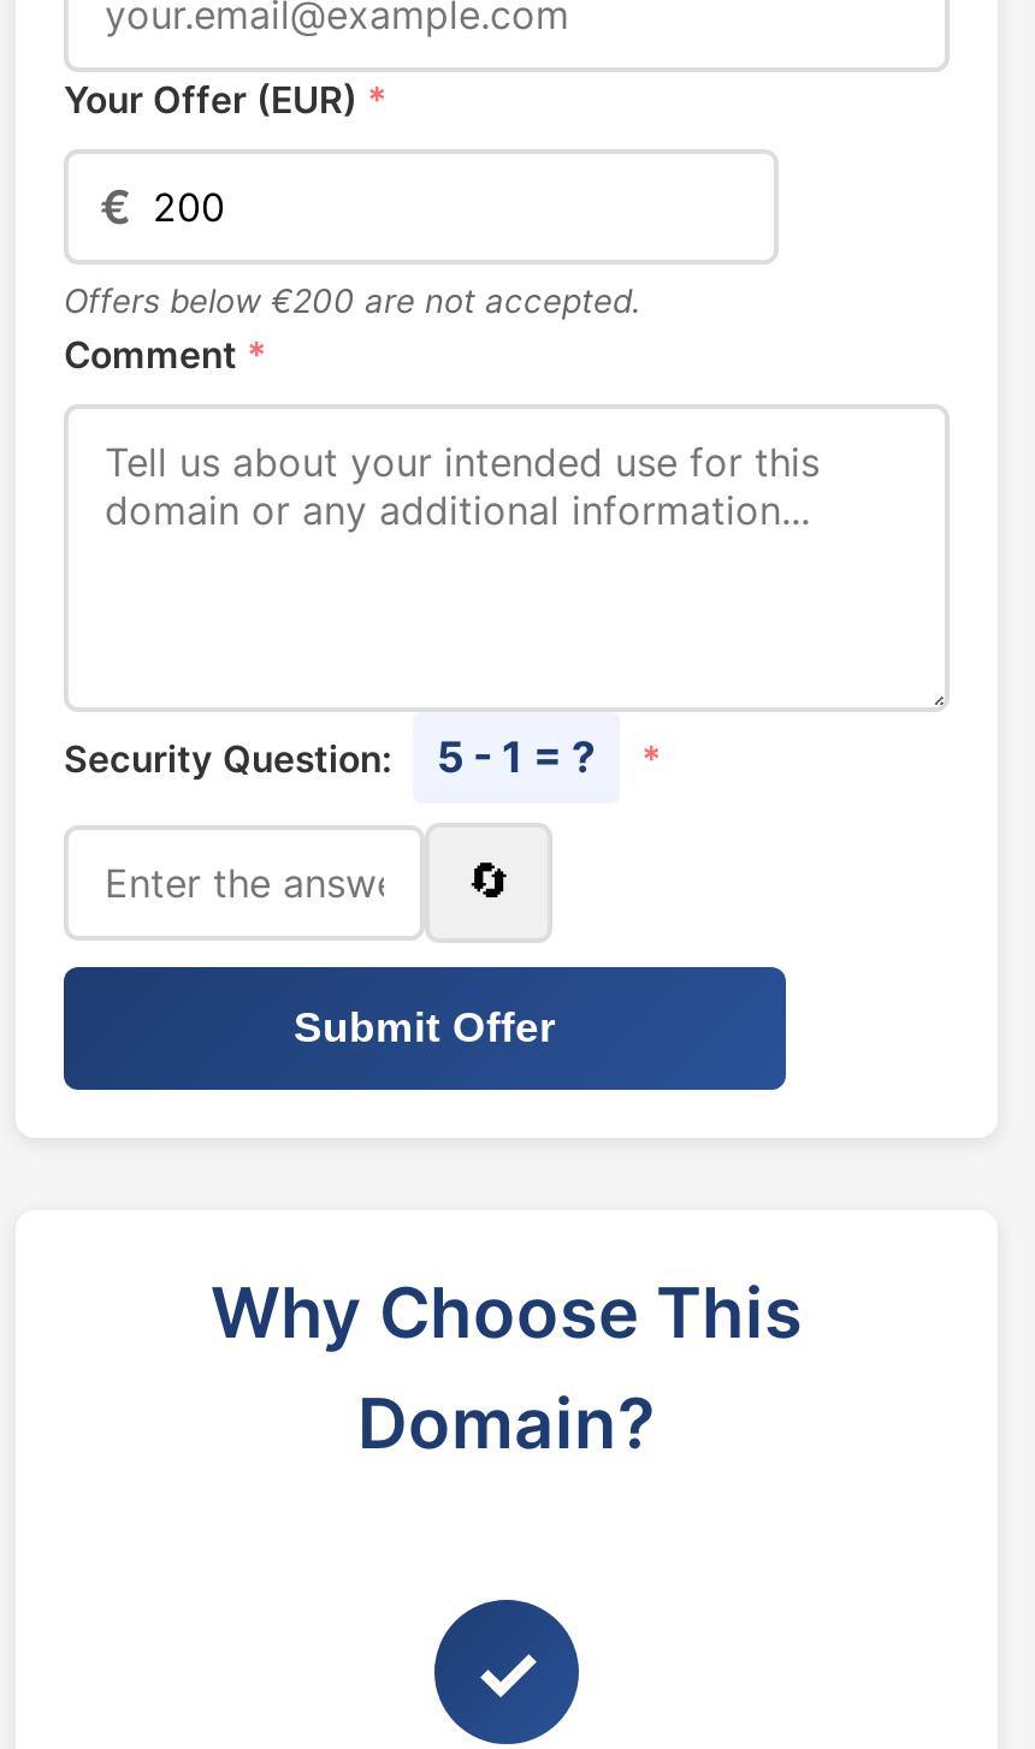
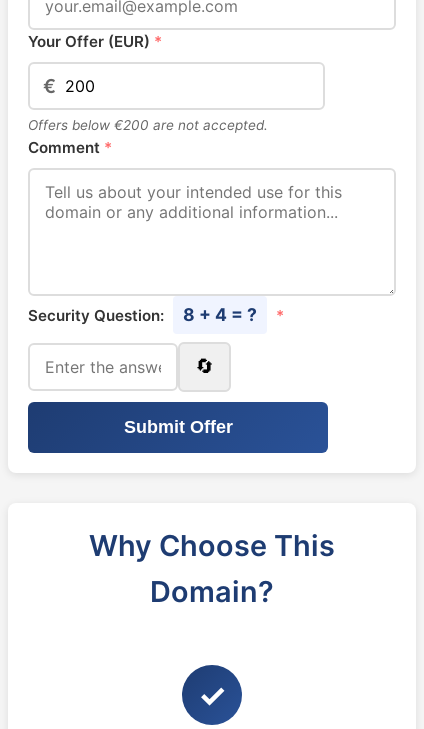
[437,731,596,782] 5 - 1 = ? -> [183,304,257,325] 8 + 4 = ?

